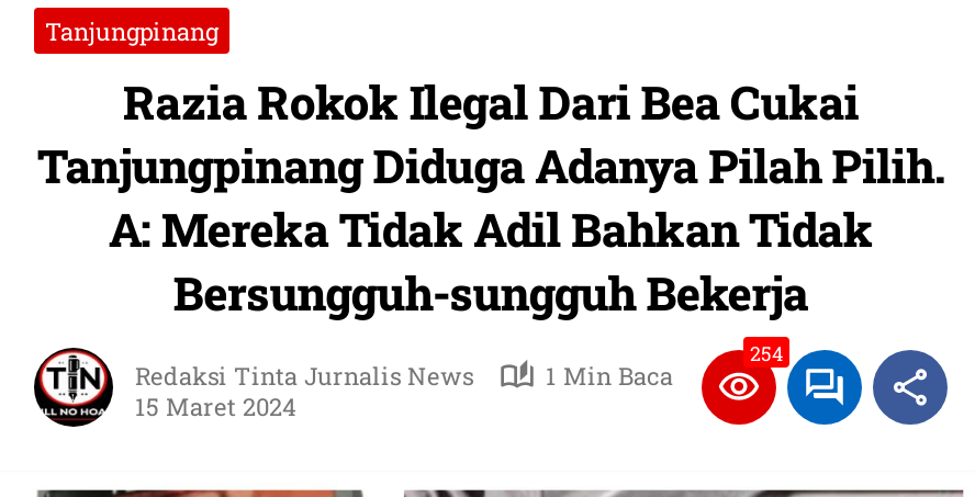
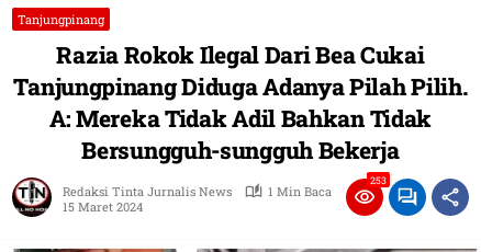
[750,341,783,365] 254 -> [370,174,387,186] 253

